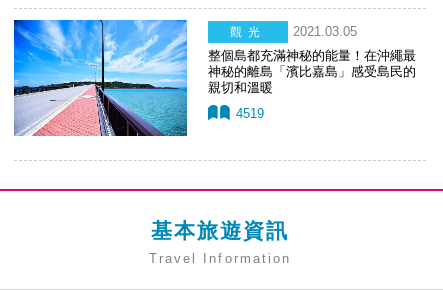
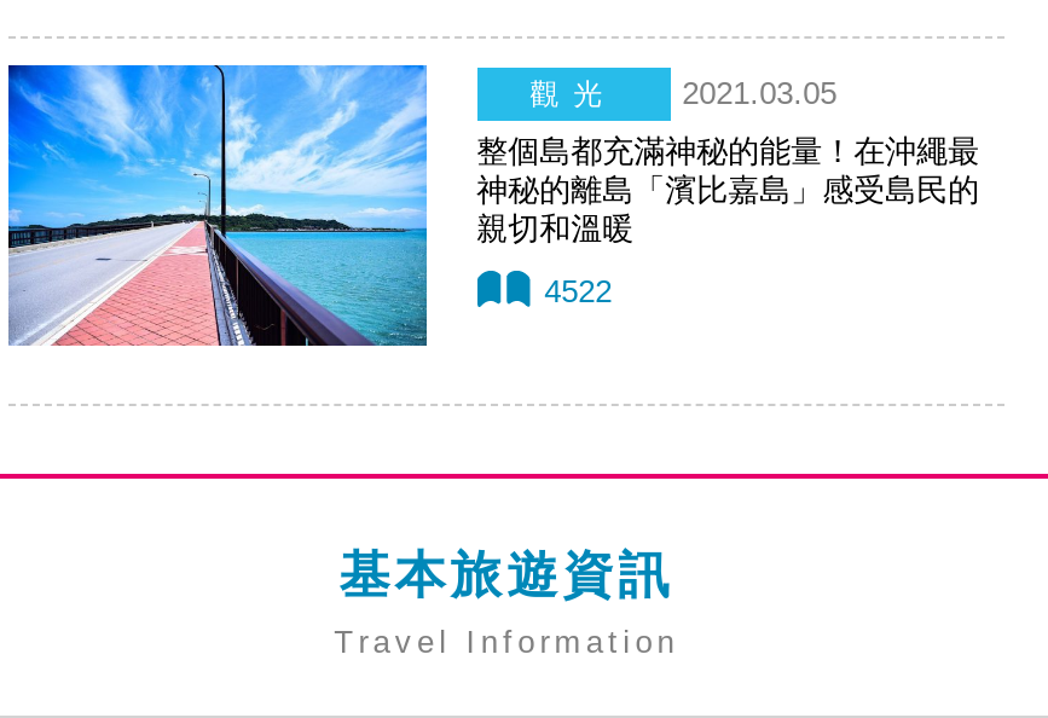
[236,106,264,121] 4519 -> [544,273,612,309] 4522

